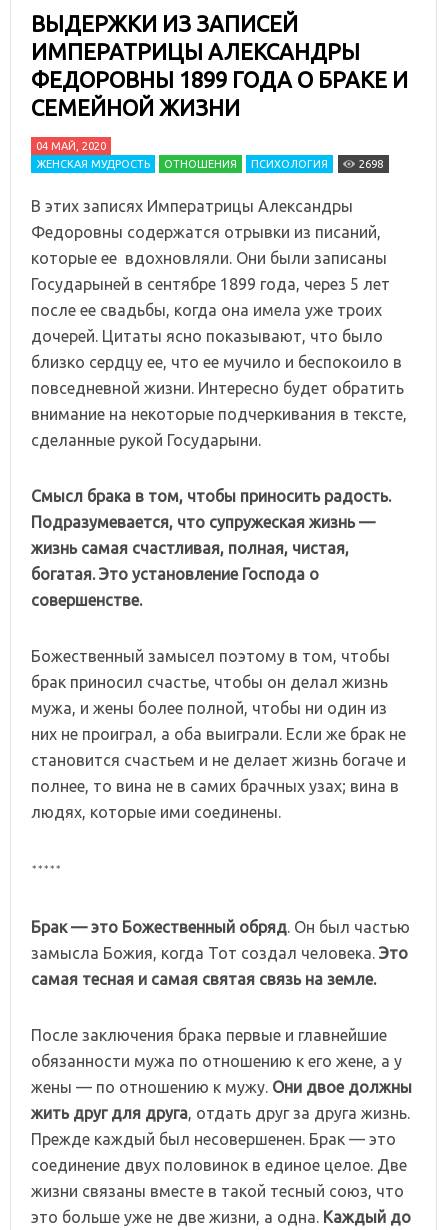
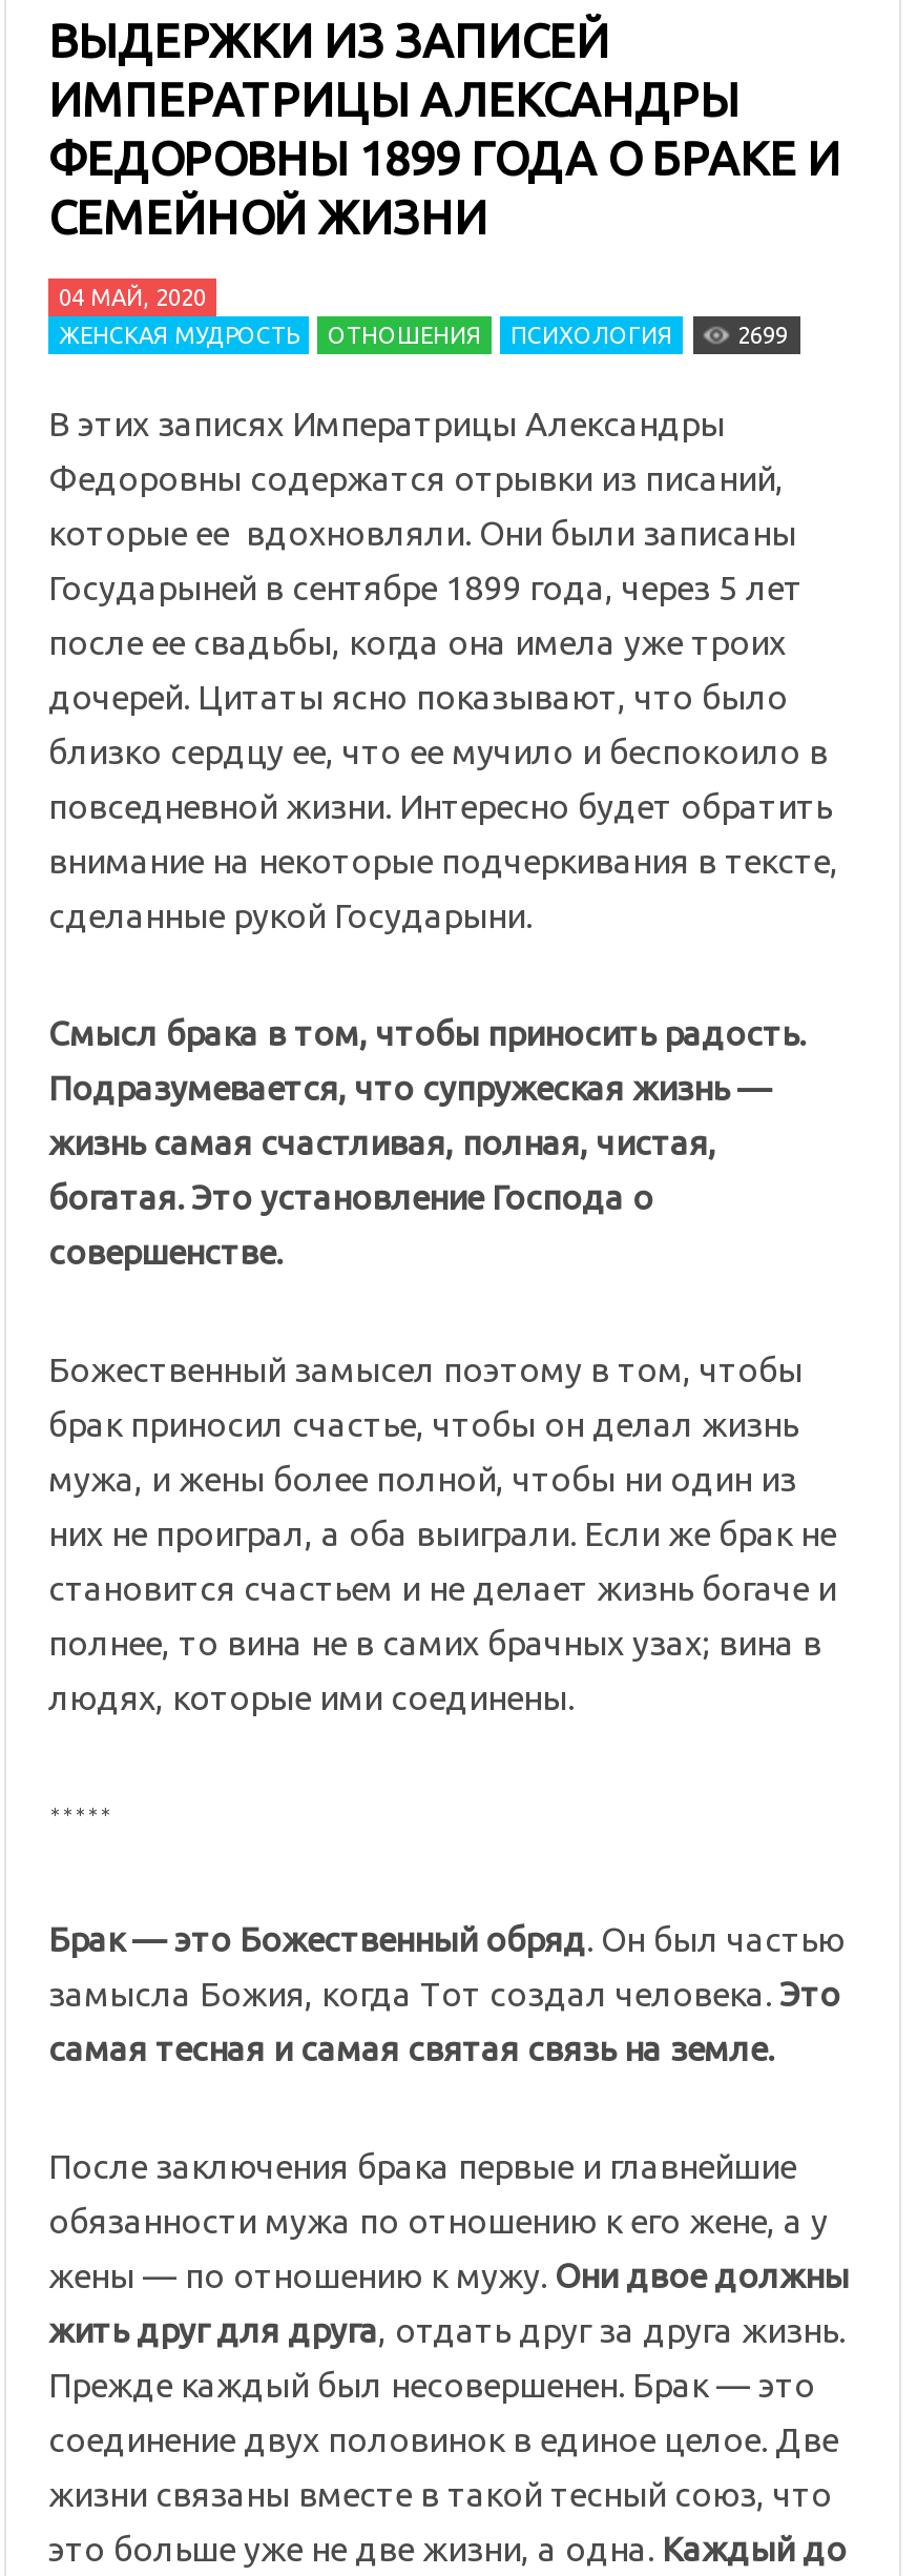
[359,158,383,170] 2698 -> [737,322,788,347] 2699

